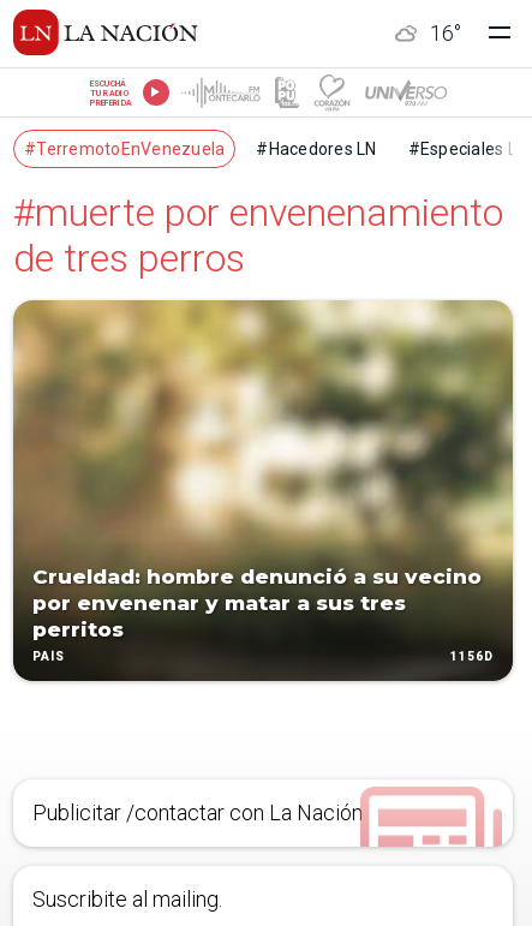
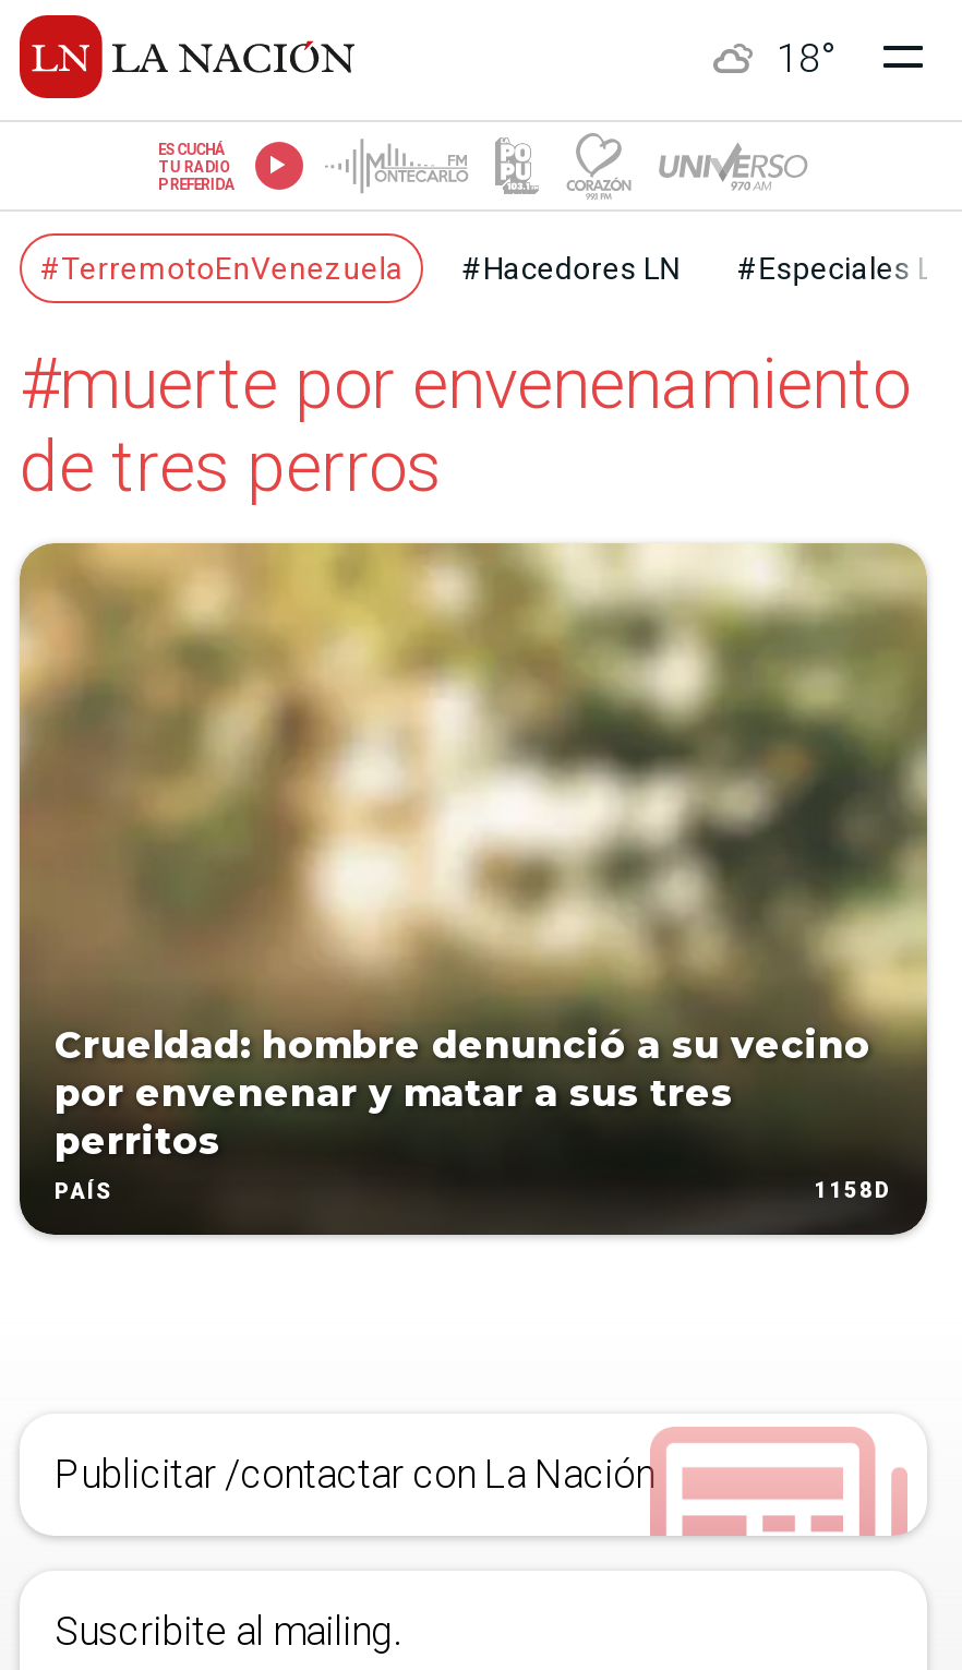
[430,20,461,46] 16° -> [777,35,833,81] 18°
[450,650,494,663] 1156D -> [814,1178,892,1202] 1158D

